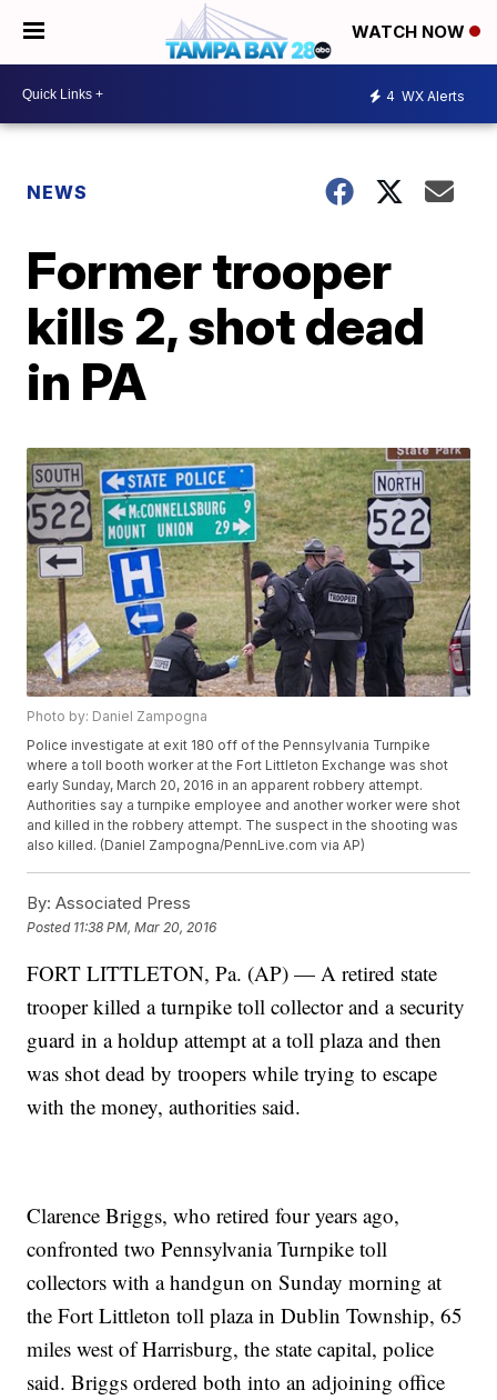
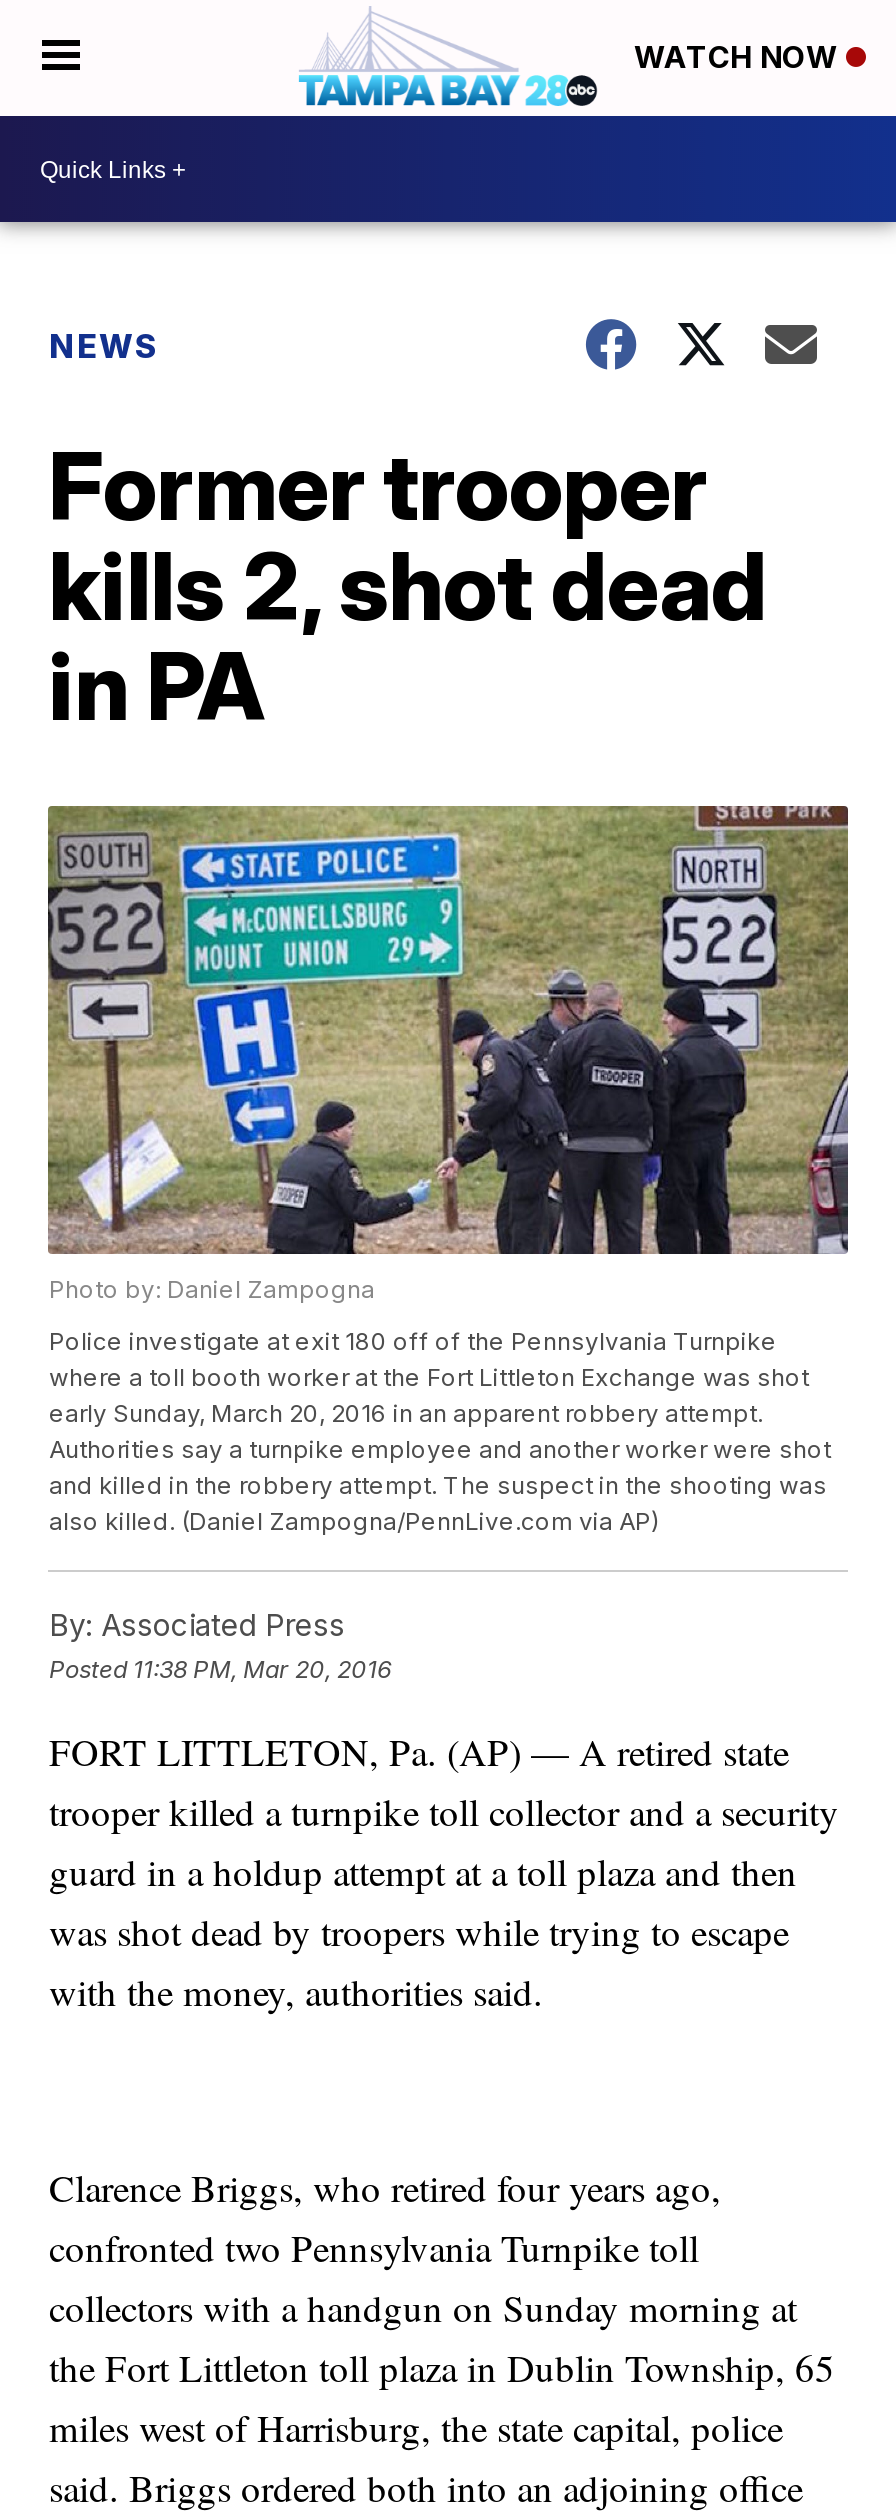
[386,87,465,104] 4 WX Alerts -> none

